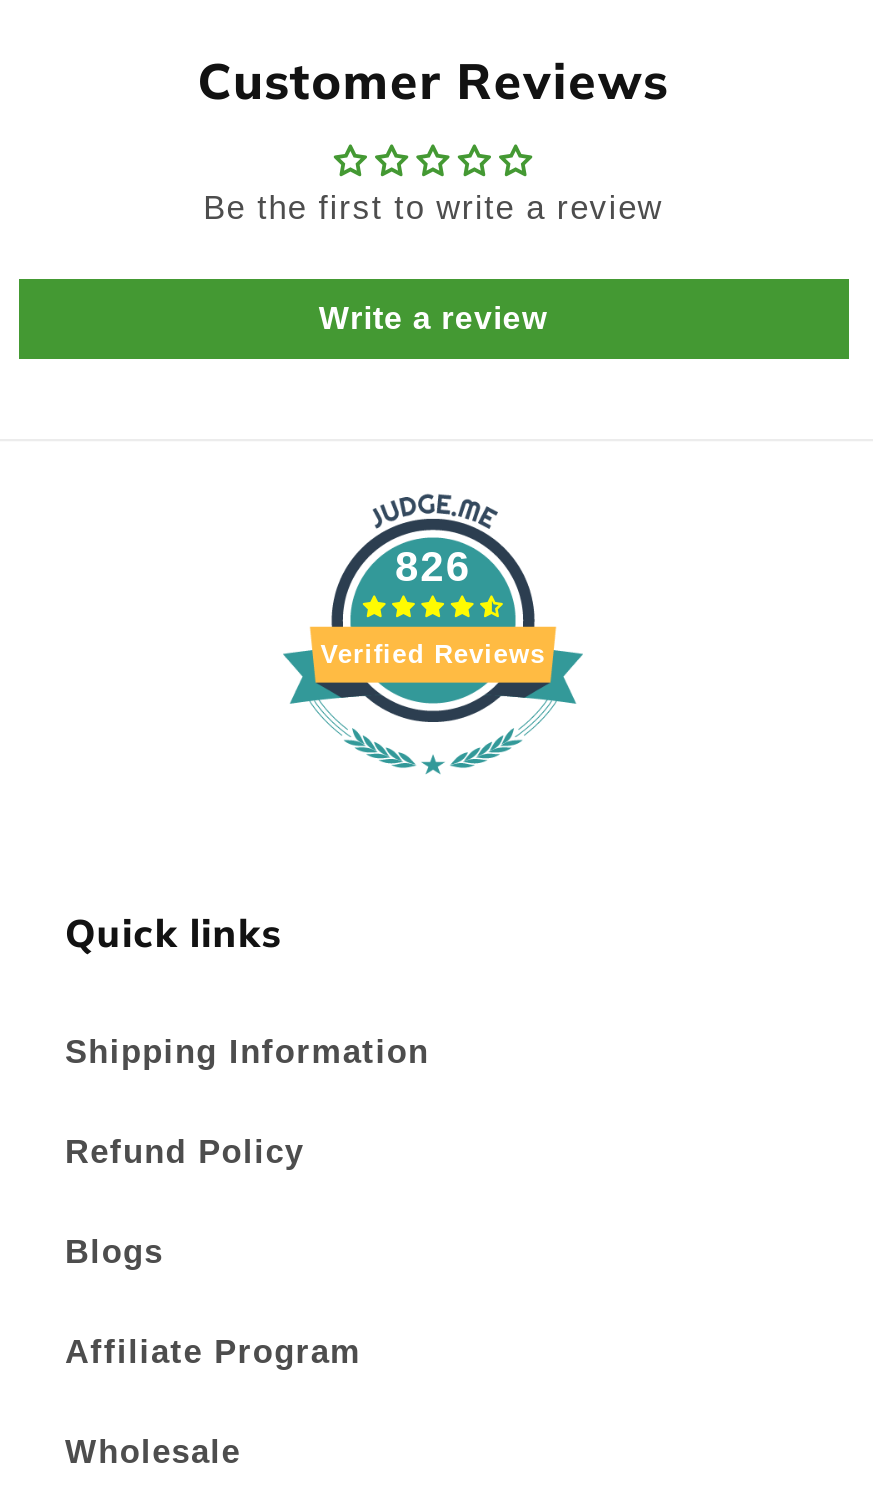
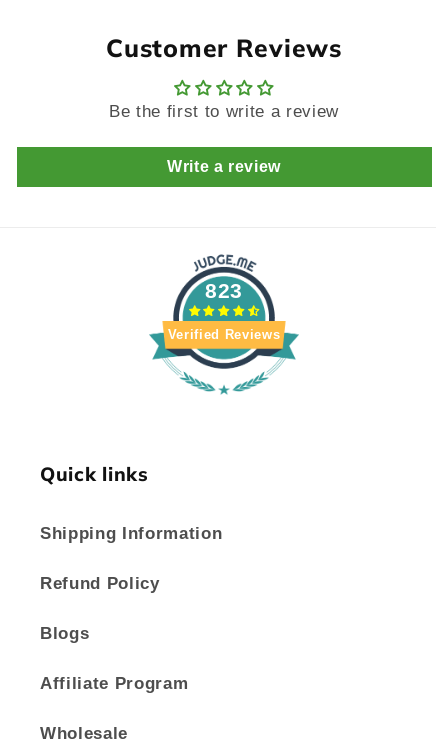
[395,543,471,589] 826 -> [205,279,243,302] 823

